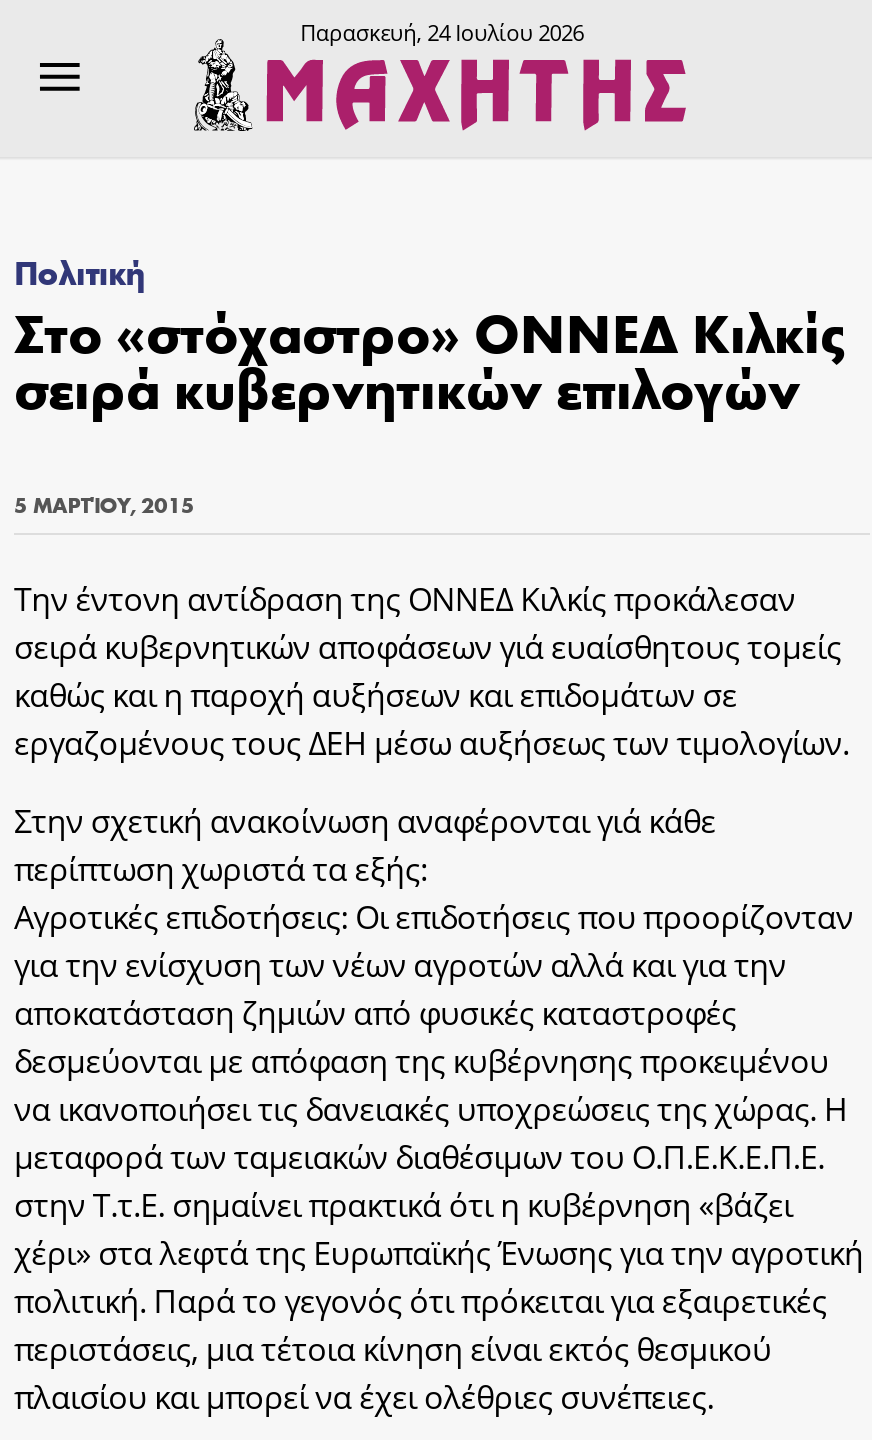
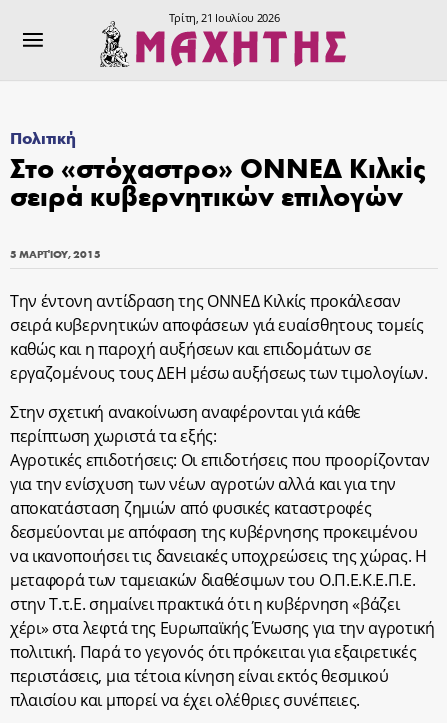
[300,17,584,47] Παρασκευή, 24 Ιουλίου 2026 -> [168,10,279,25] Τρίτη, 21 Ιουλίου 2026

